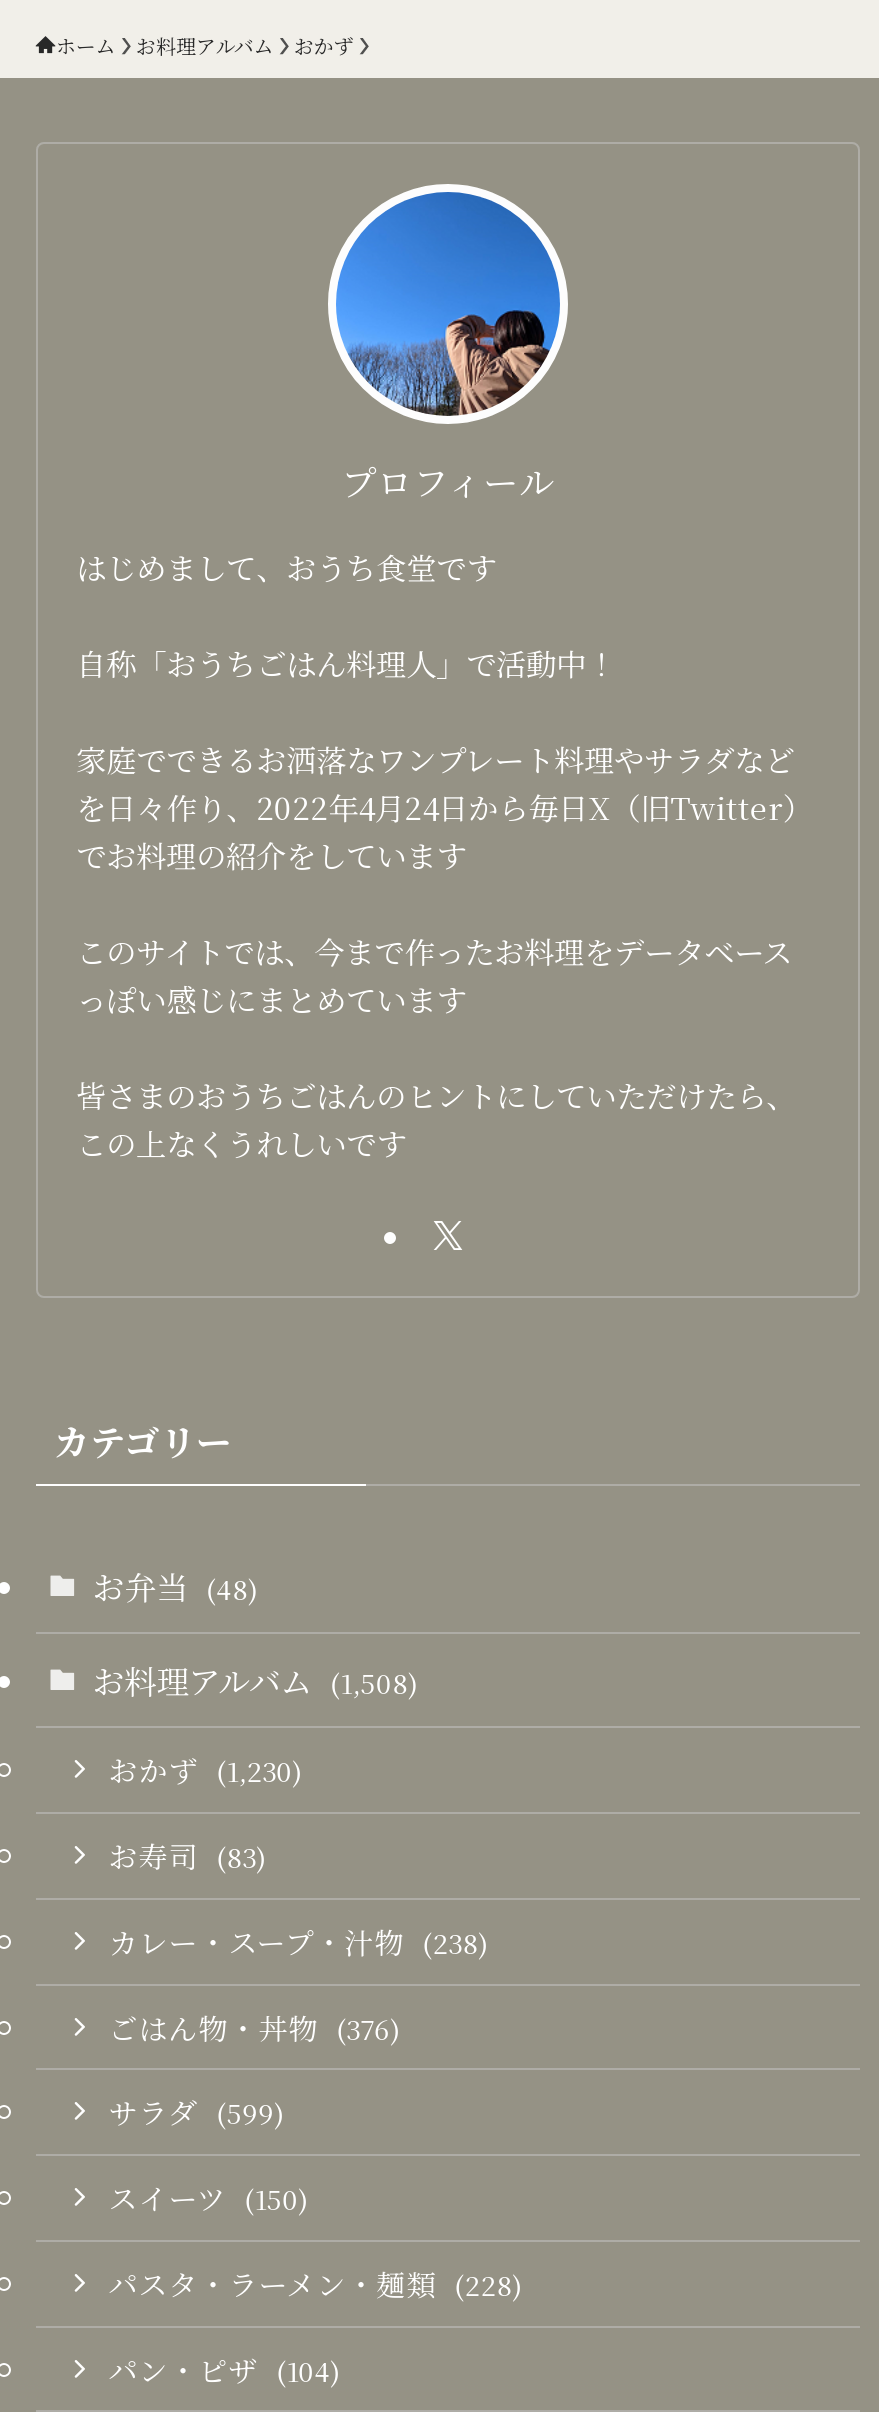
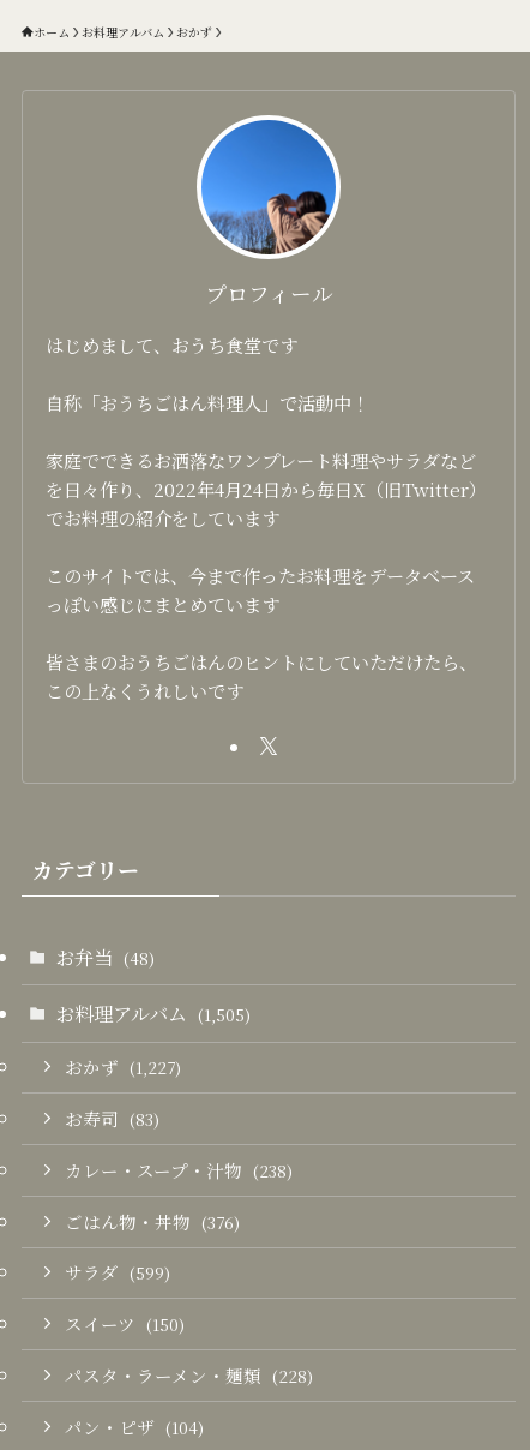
[92,1657,418,1705] お料理アルバム (1,508) -> [55,999,251,1028] お料理アルバム (1,505)
[108,1749,302,1791] おかず (1,230) -> [65,1054,181,1080] おかず (1,227)

